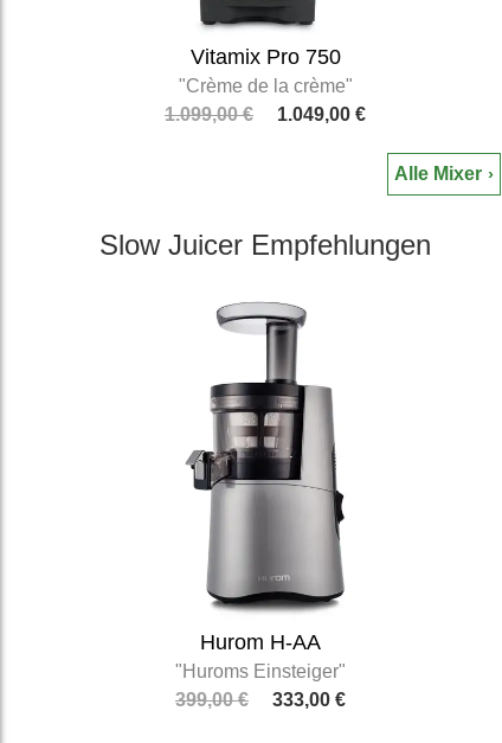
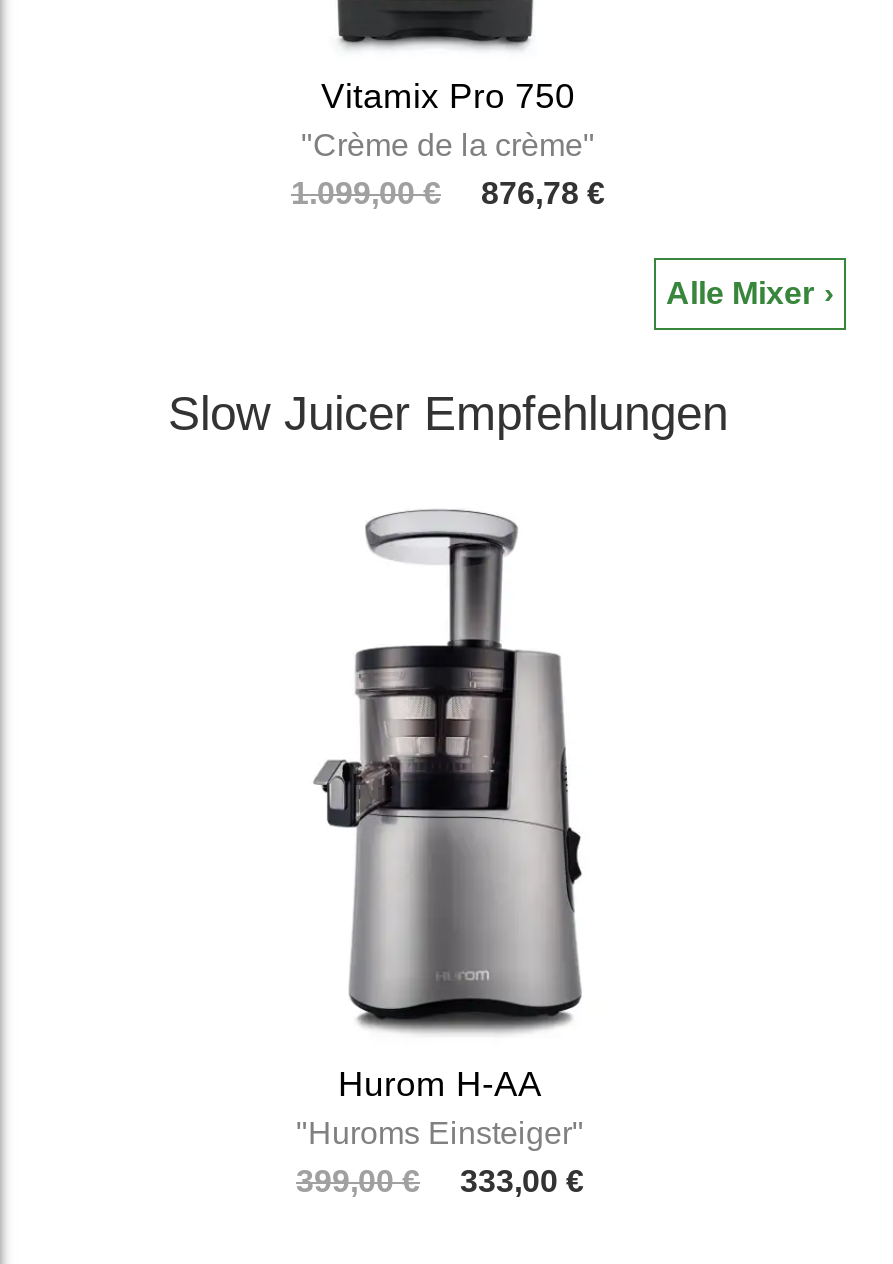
[165,104,366,124] 1.099,00 € 1.049,00 € -> [291,175,605,209] 1.099,00 € 876,78 €

